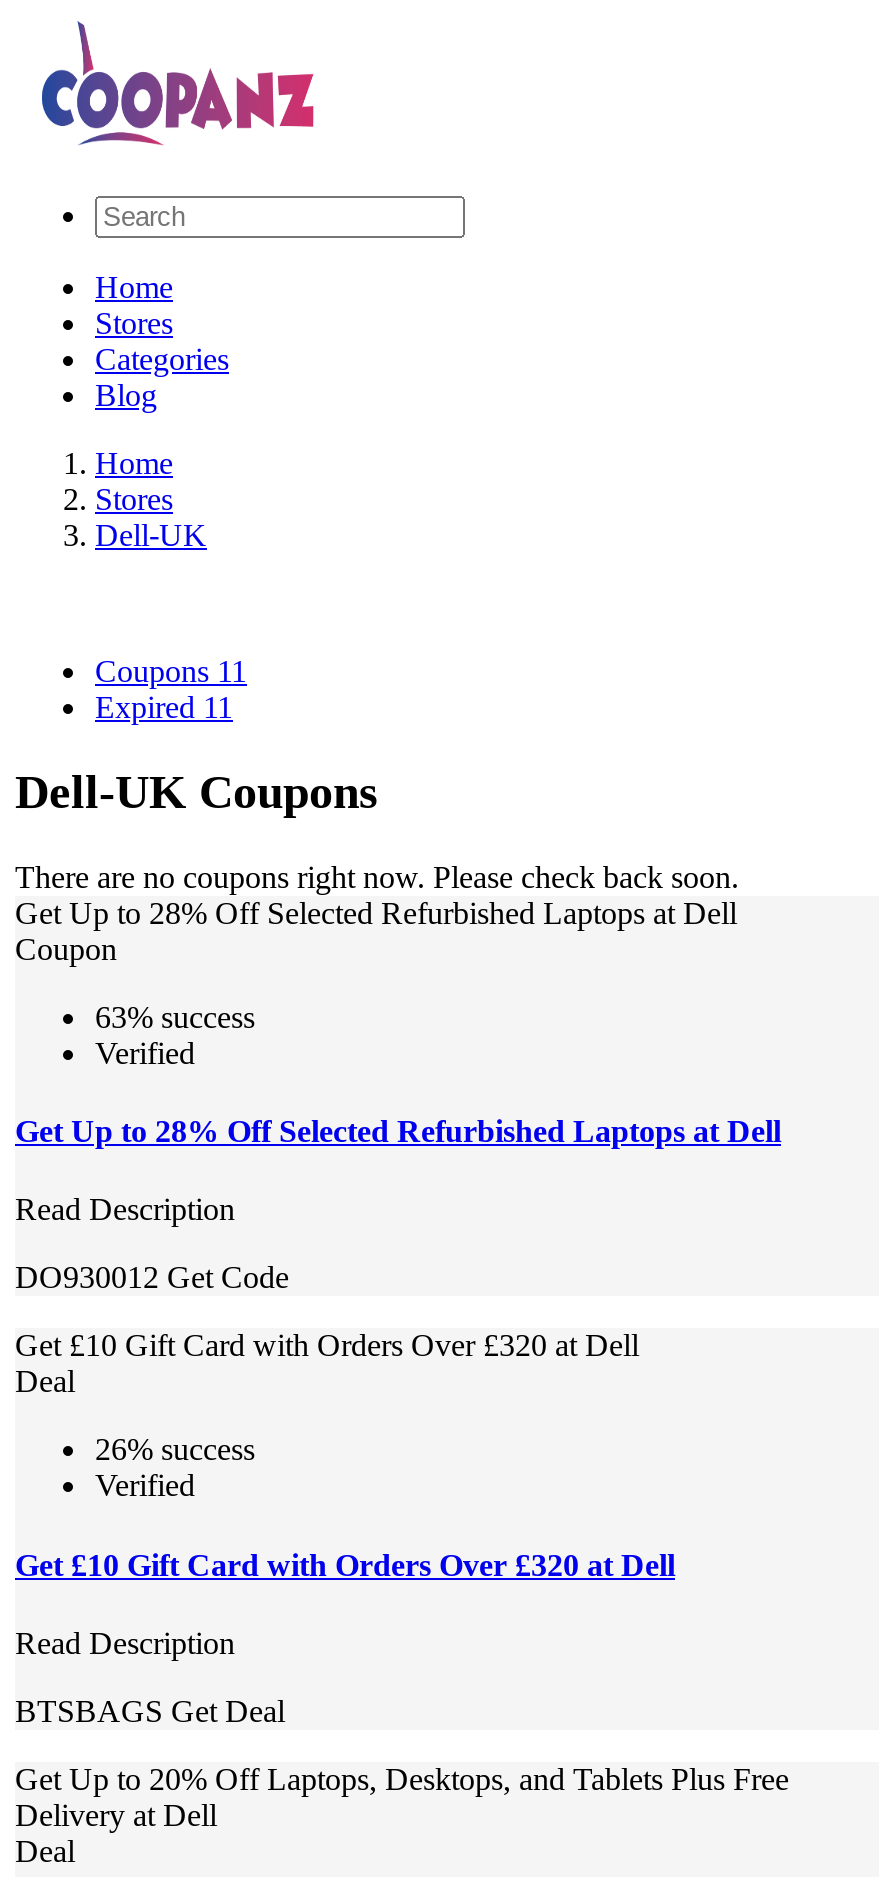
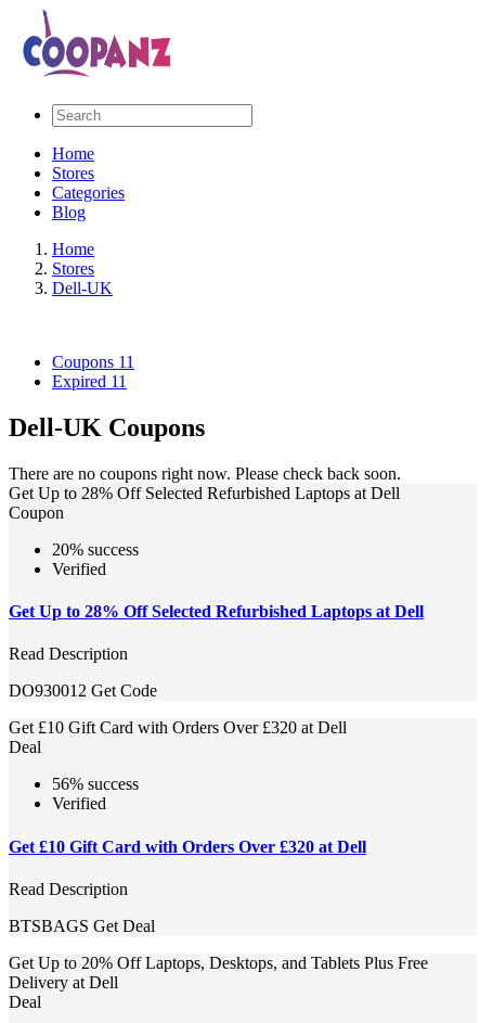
[95,1000,255,1034] 63% success -> [52,540,139,558] 20% success
[95,1433,255,1467] 26% success -> [52,775,139,793] 56% success

